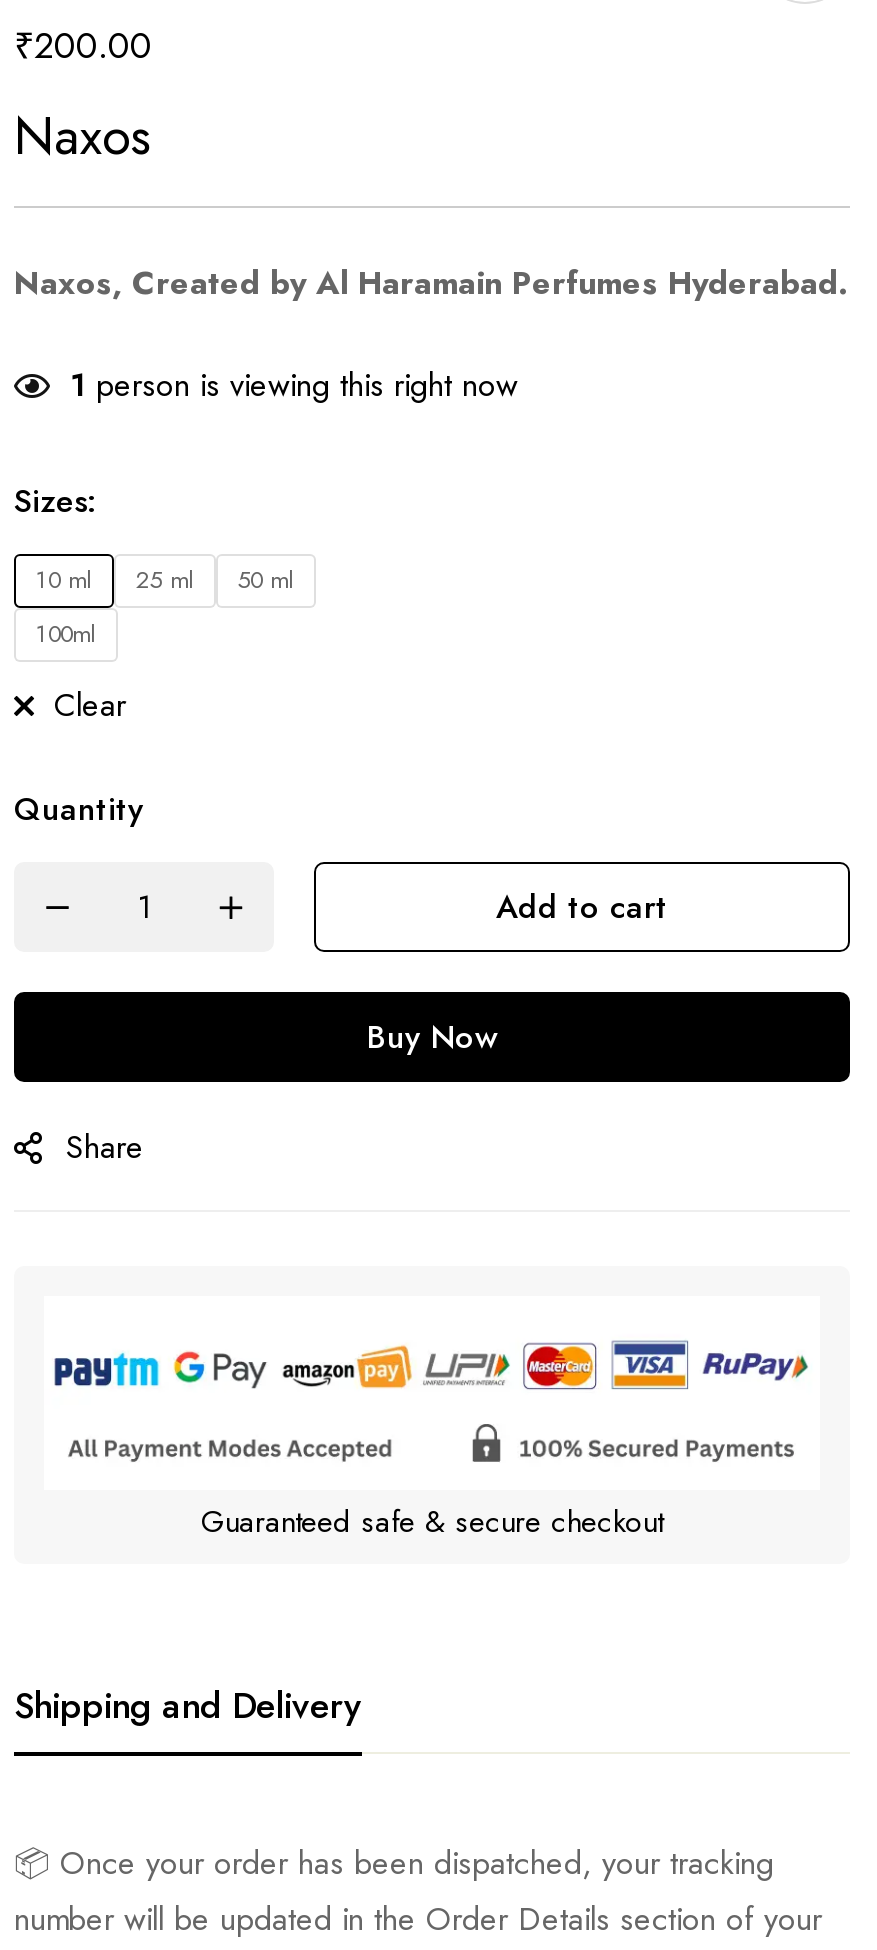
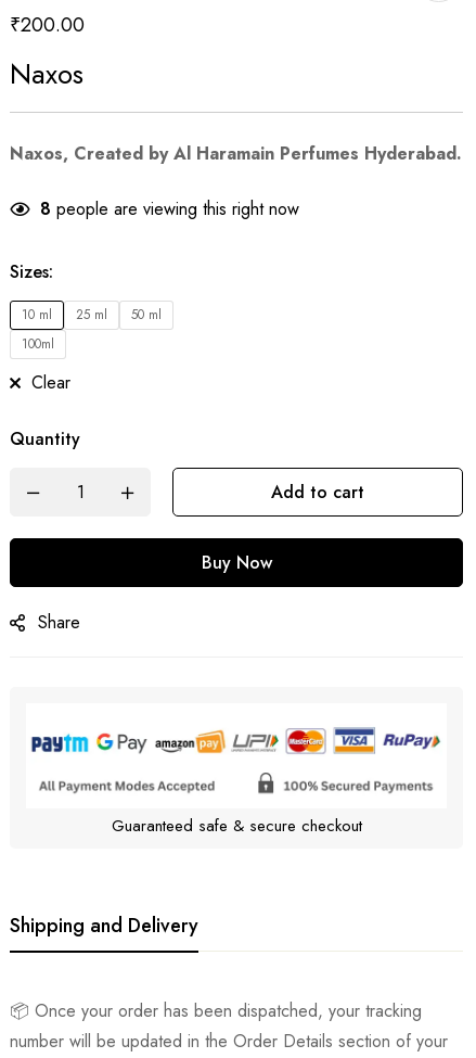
[70,362,518,408] 1 person is viewing this right now -> [40,196,299,221] 8 people are viewing this right now

